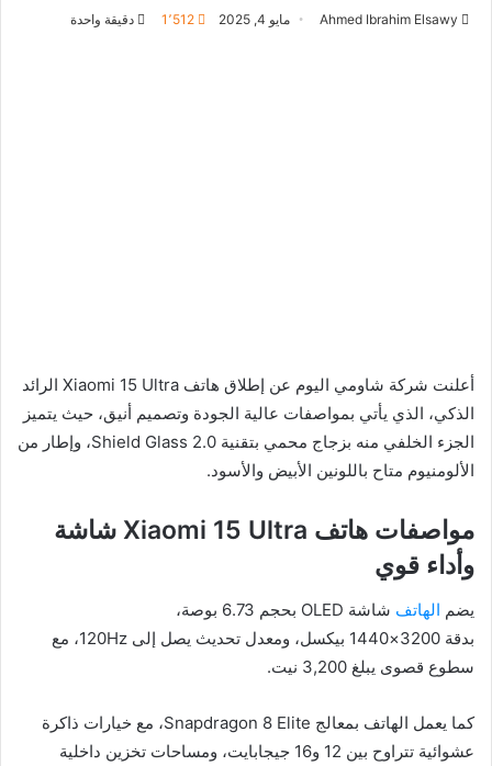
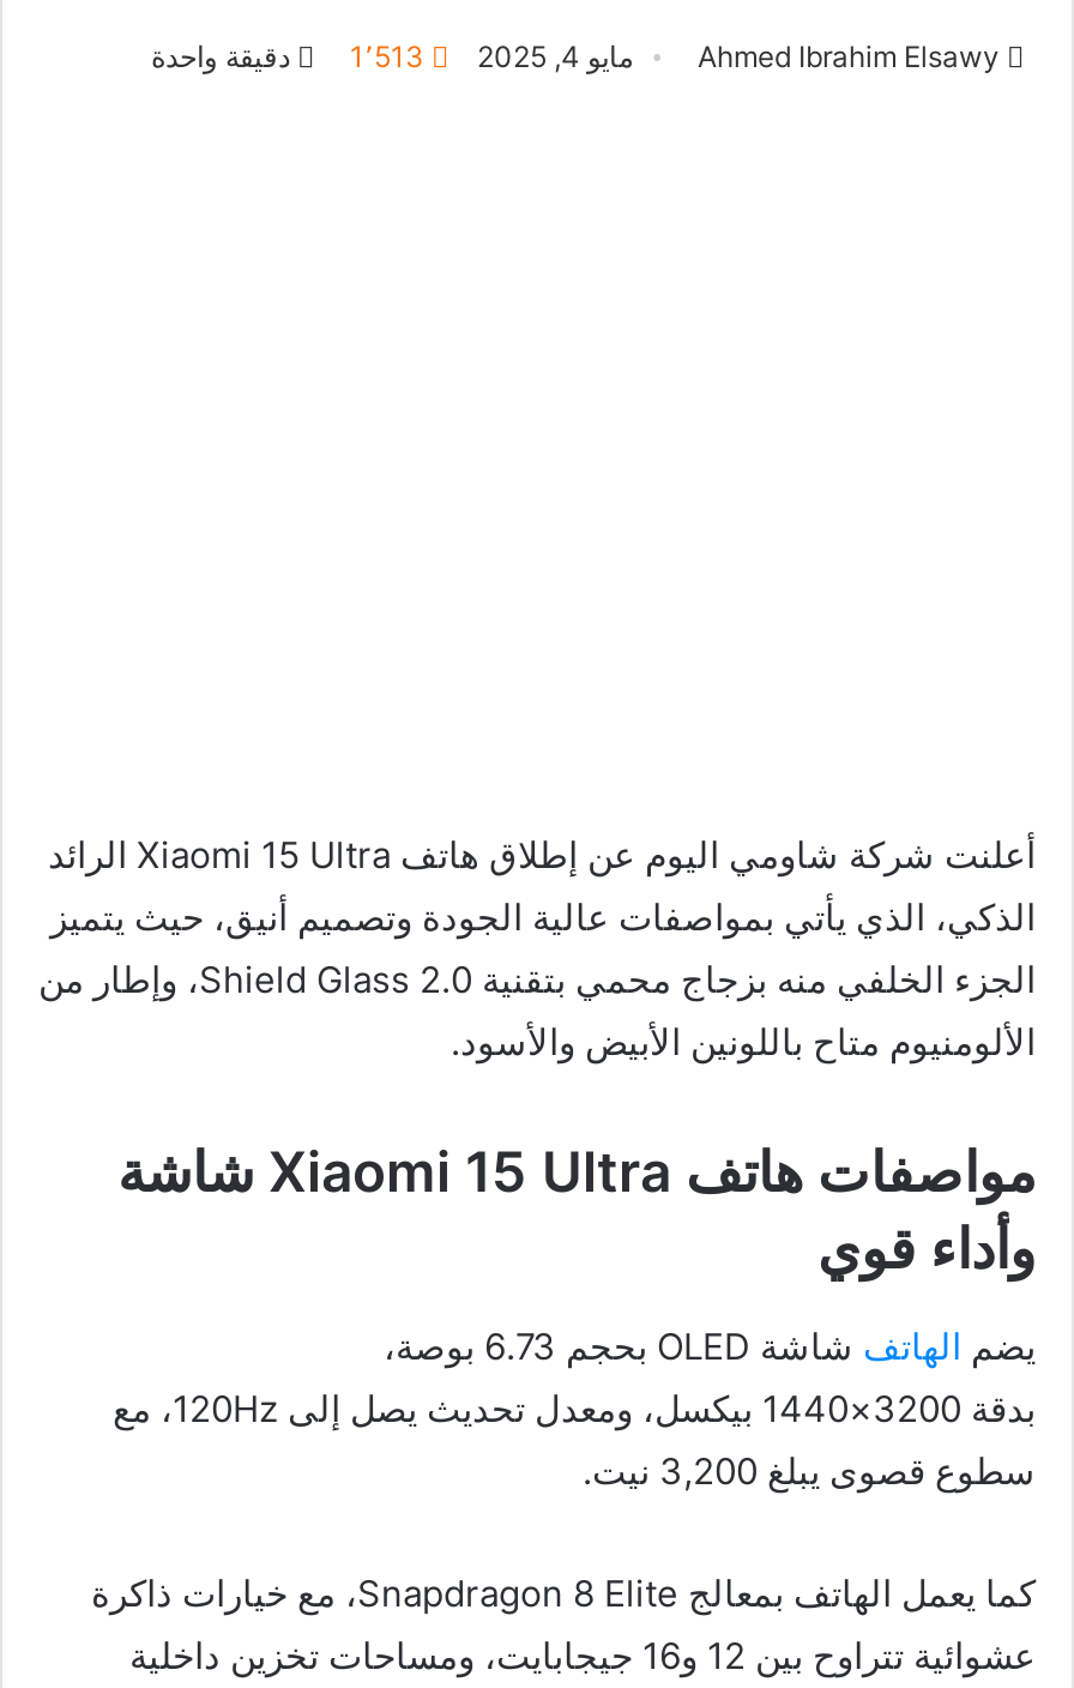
[70,11,194,27] 1٬512 دقيقة واحدة -> [151,38,424,74] 1٬513 دقيقة واحدة

